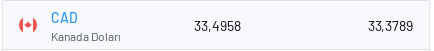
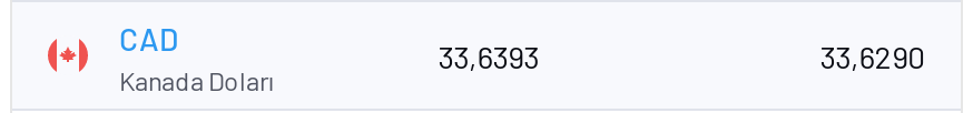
[194,16,240,33] 33,4958 -> [438,37,539,74] 33,6393
[368,16,413,33] 33,3789 -> [820,37,925,74] 33,6290

